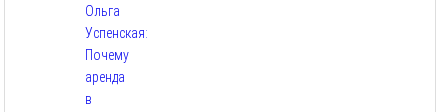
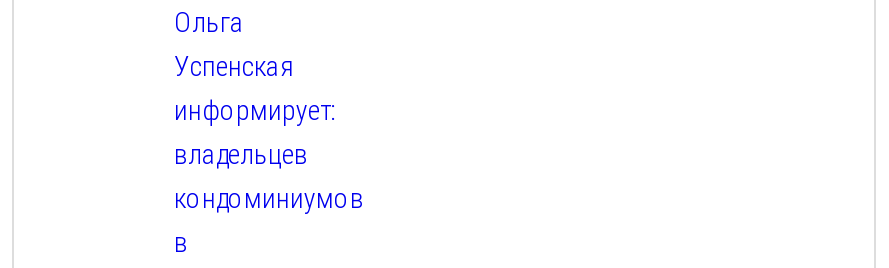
[85,25,148,85] Успенская: | Почему | аренда -> [174,50,364,214] Успенская | информирует: | владельцев | кондоминиумов

